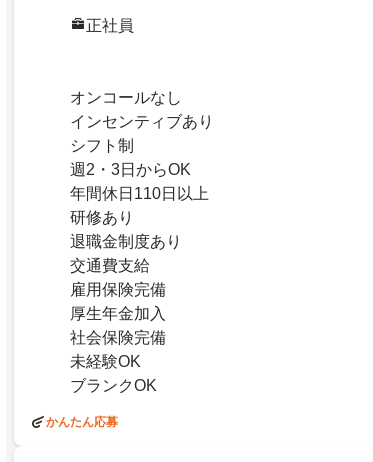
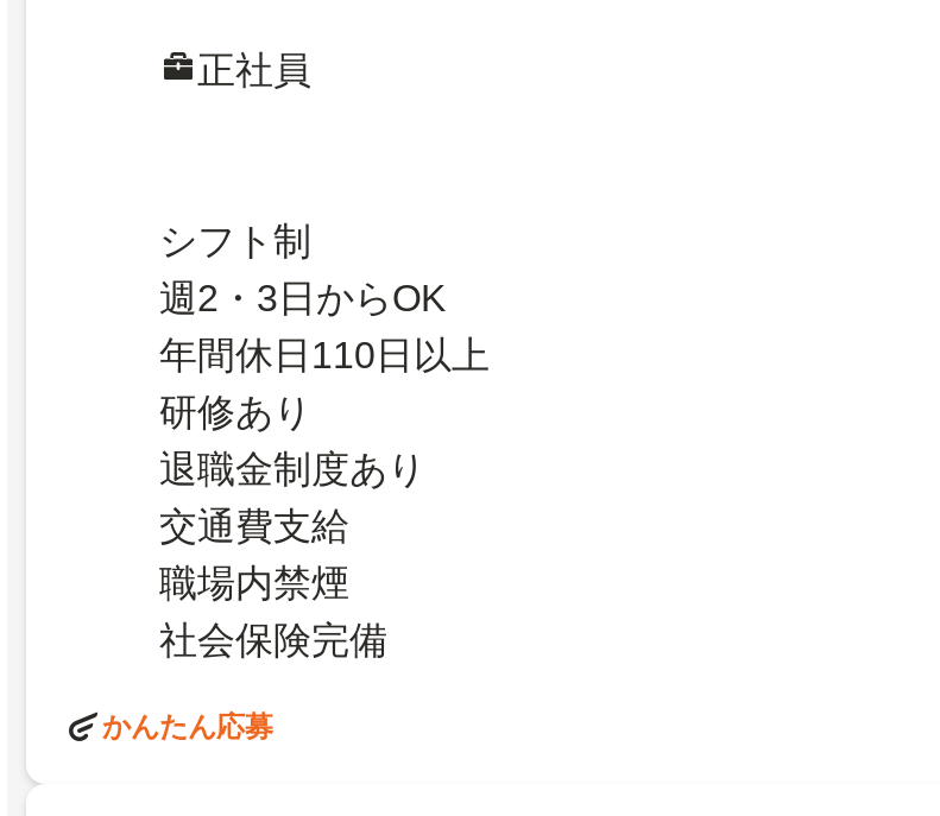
[70,89,214,130] オンコールなし | インセンティブあり -> none
[70,281,166,322] 雇用保険完備 | 厚生年金加入 -> [159,563,349,603] 職場内禁煙
[70,353,157,394] 未経験OK | ブランクOK -> none

